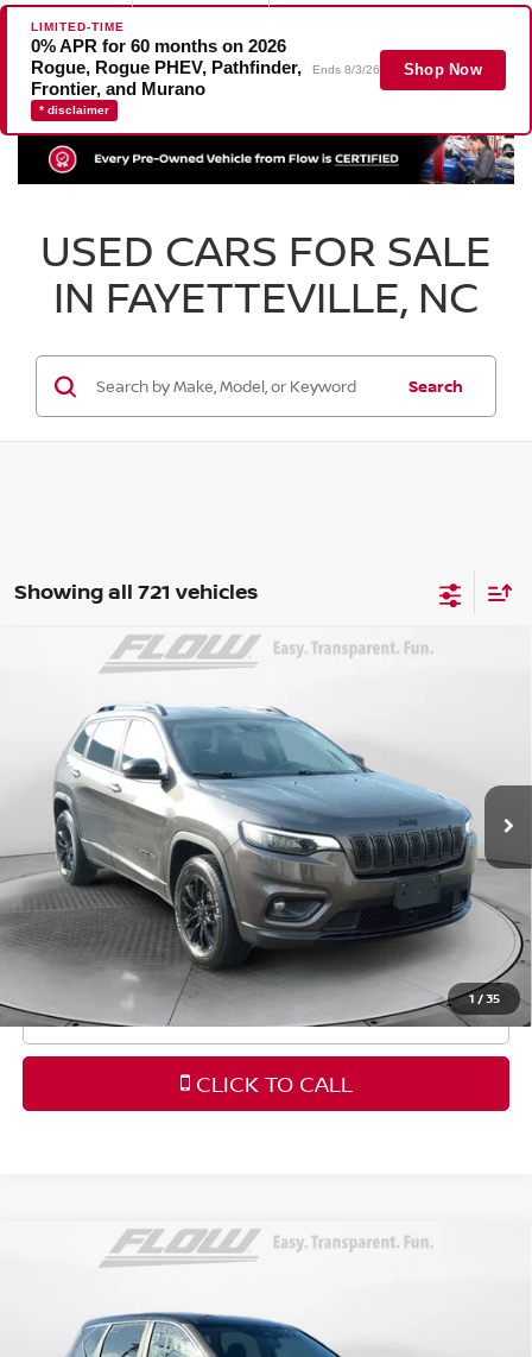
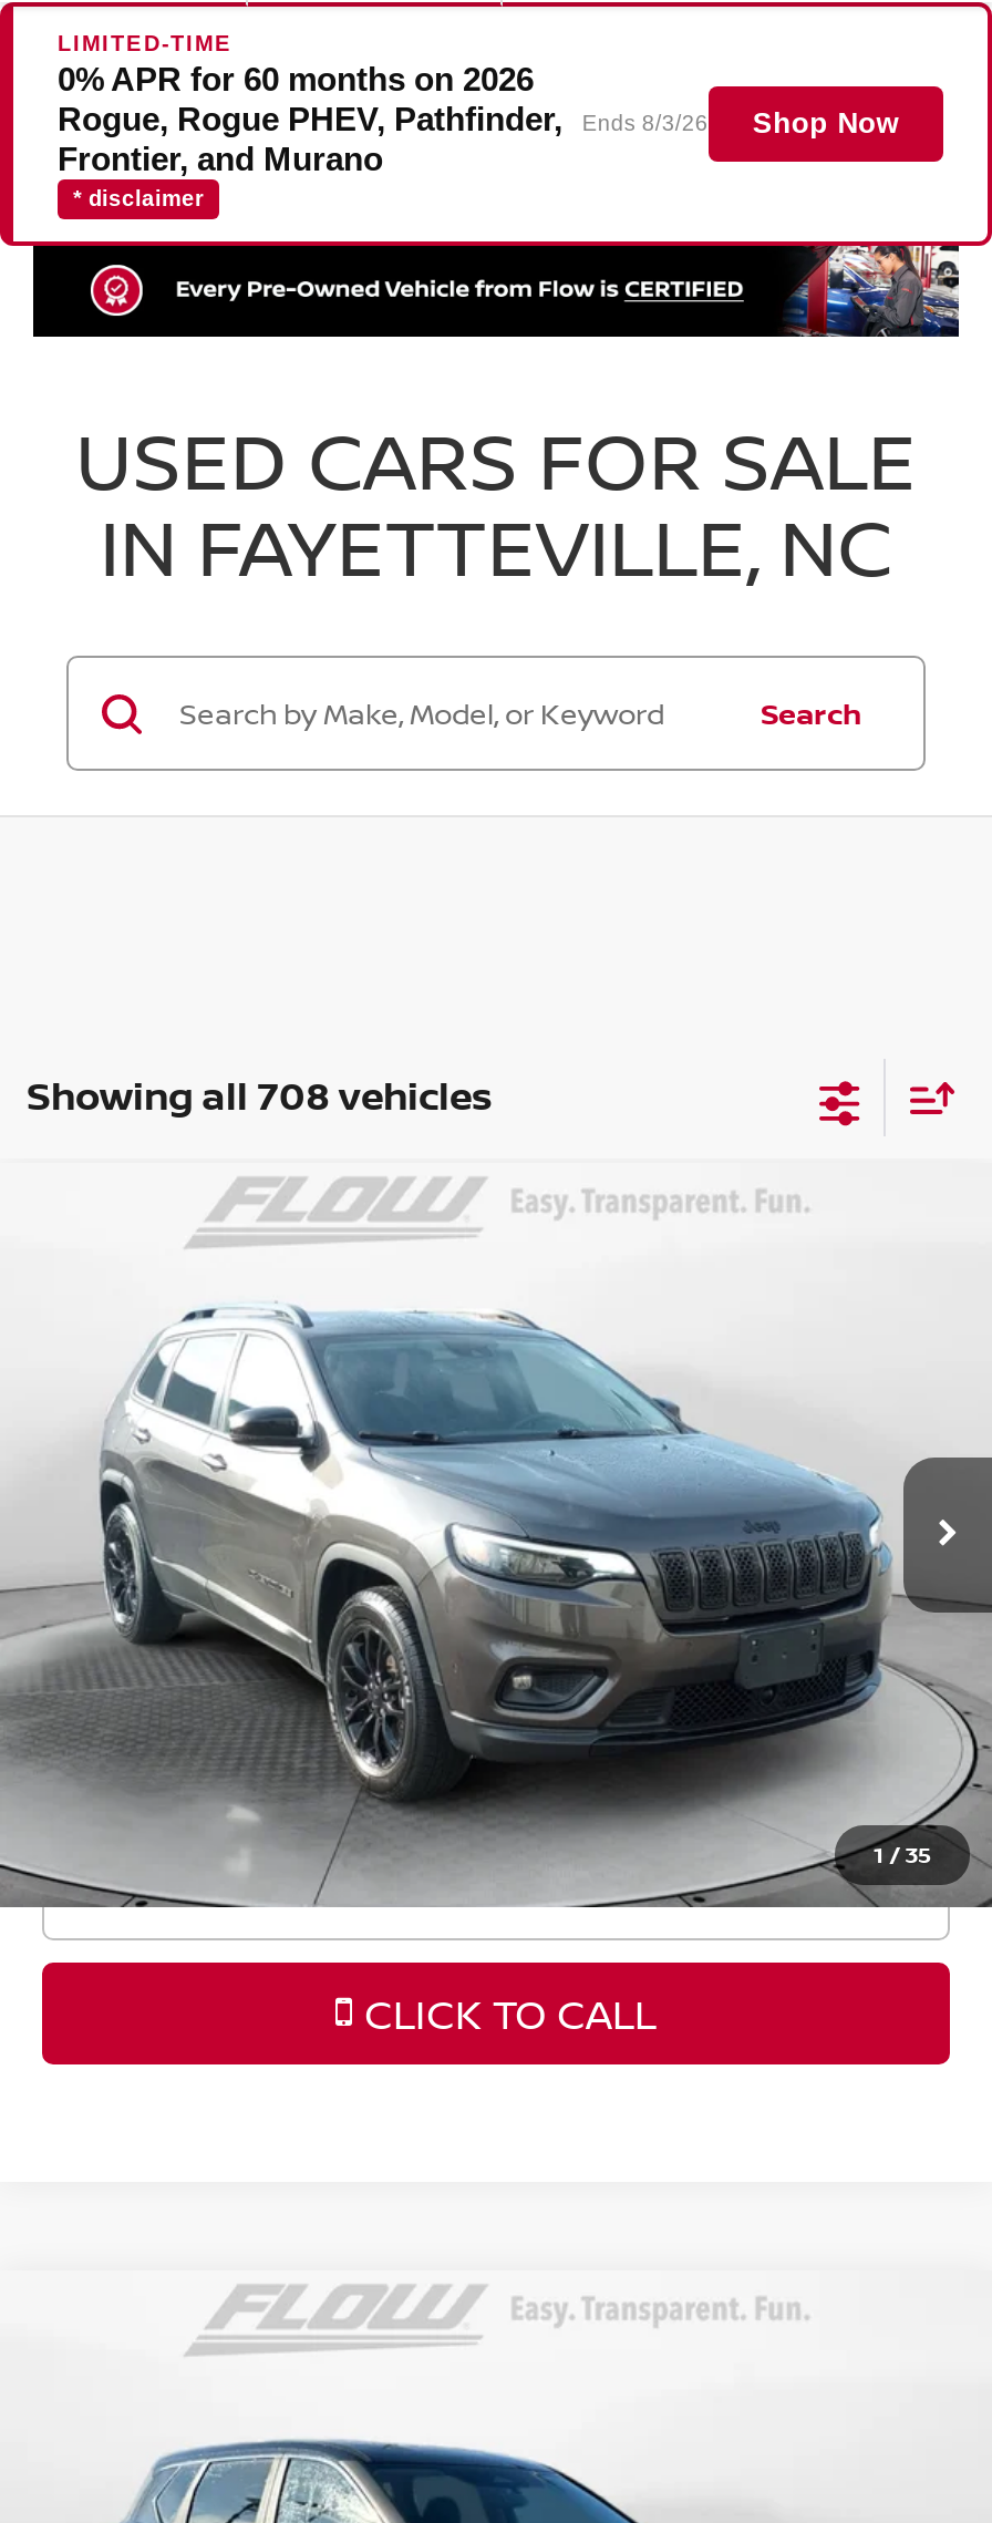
[14,578,258,605] Showing all 721 vehicles -> [27,1071,492,1122] Showing all 708 vehicles

